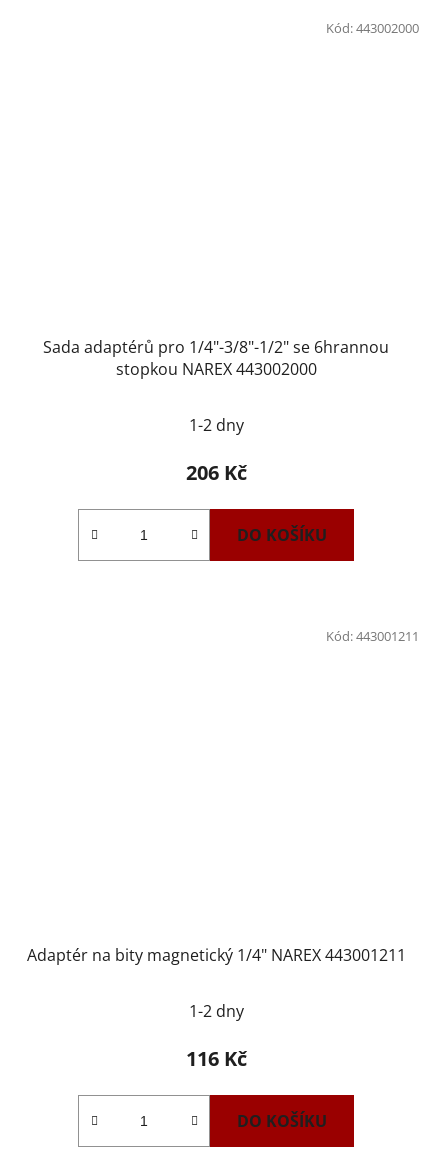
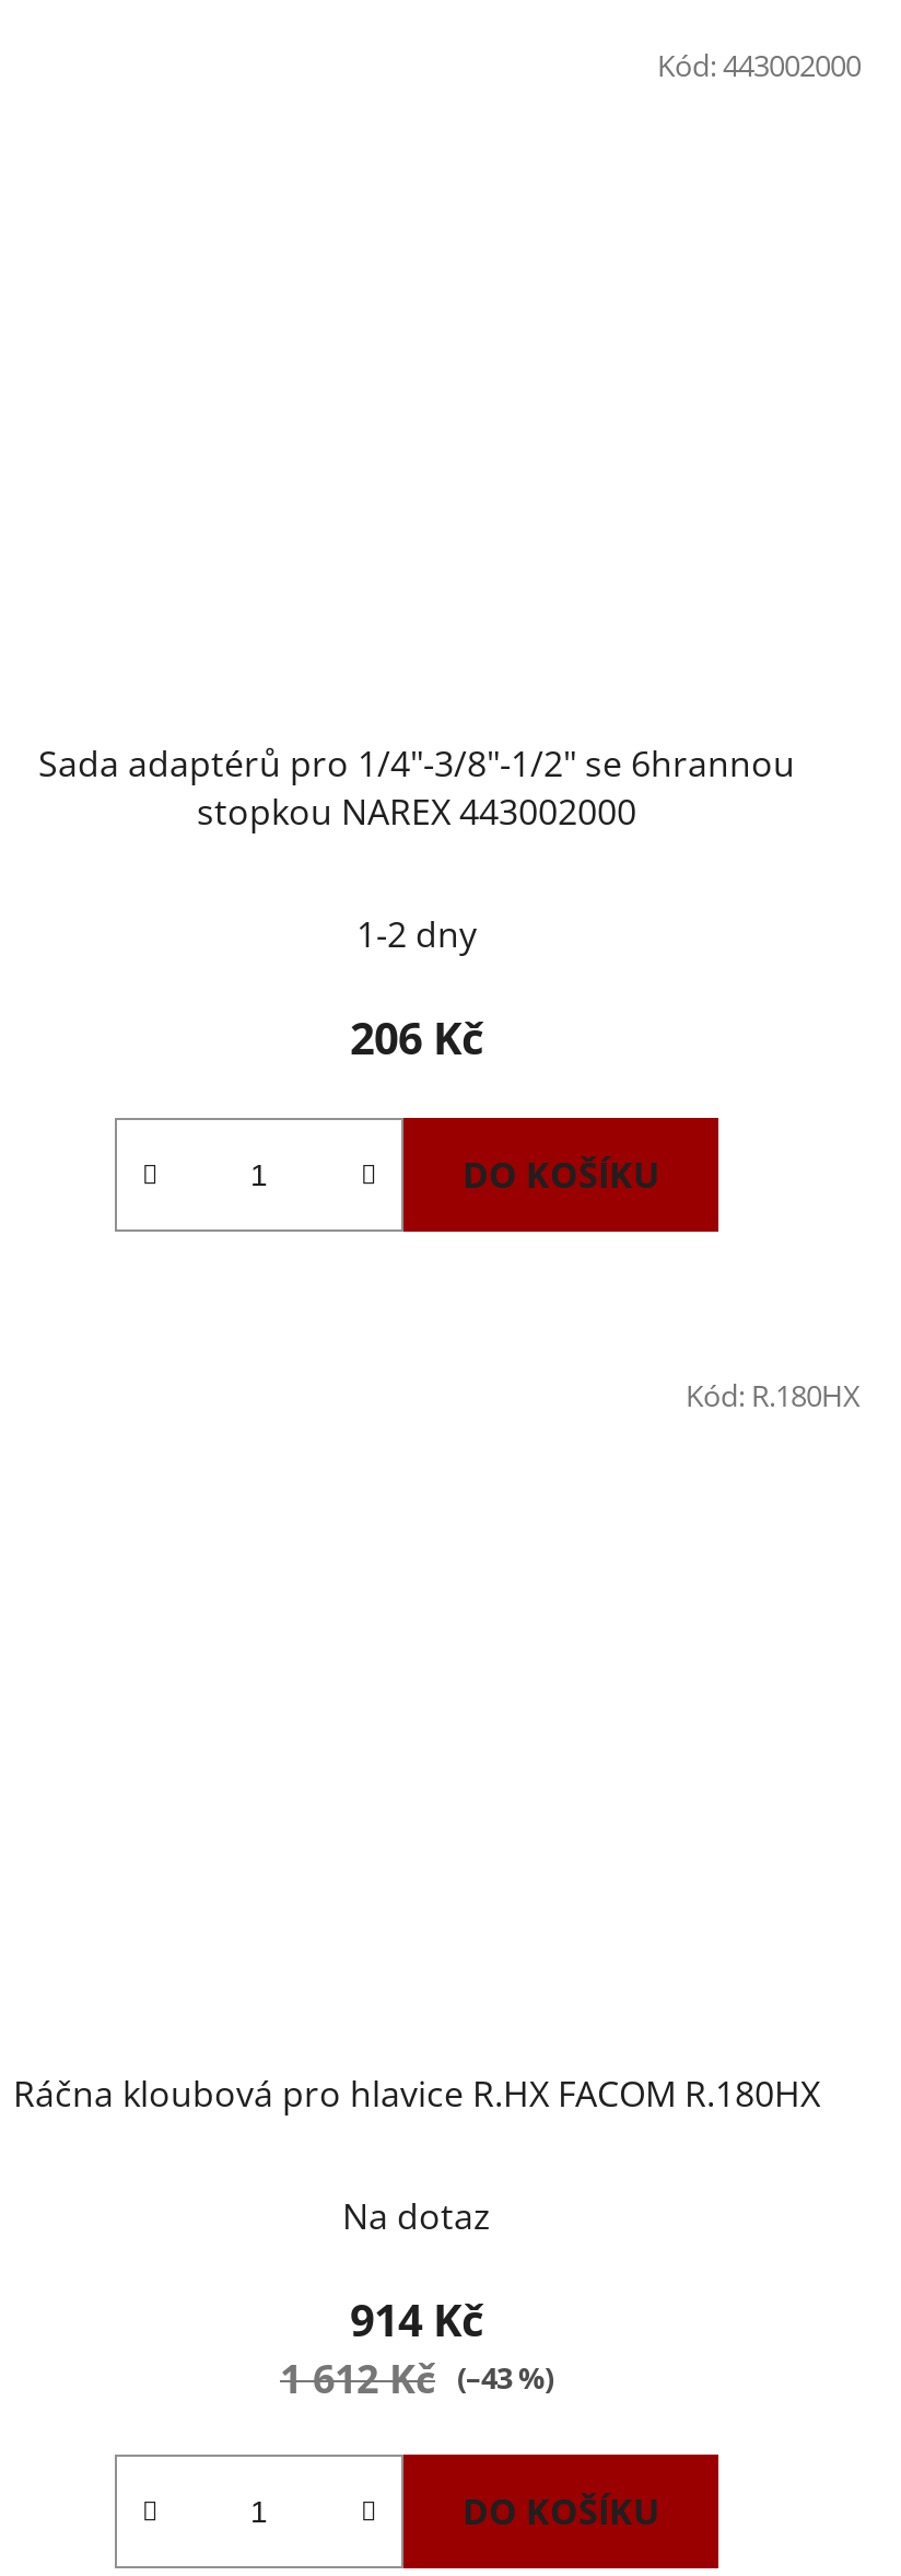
[326,626,419,644] Kód: 443001211 -> [686,1375,861,1414] Kód: R.180HX
[26,943,405,965] Adaptér na bity magnetický 1/4" NAREX 443001211 -> [13,2068,820,2117] Ráčna kloubová pro hlavice R.HX FACOM R.180HX
[188,999,243,1021] 1-2 dny -> [342,2191,491,2239] Na dotaz
[185,1044,246,1071] 116 Kč -> [280,2289,553,2403] 914 Kč | 1 612 Kč (–43 %)

